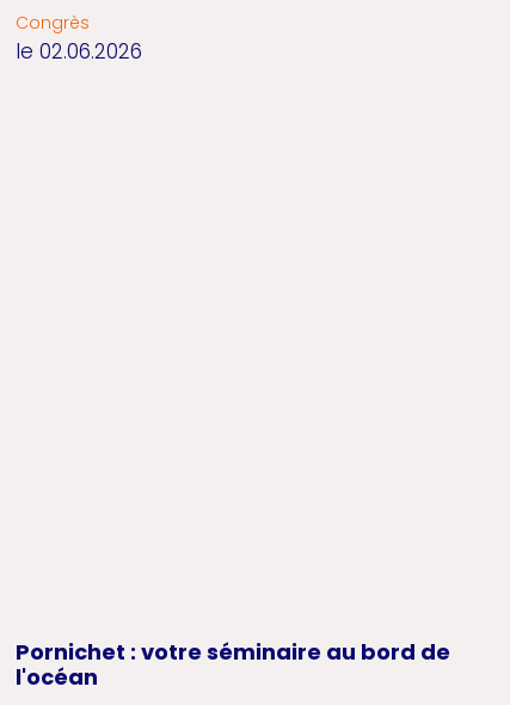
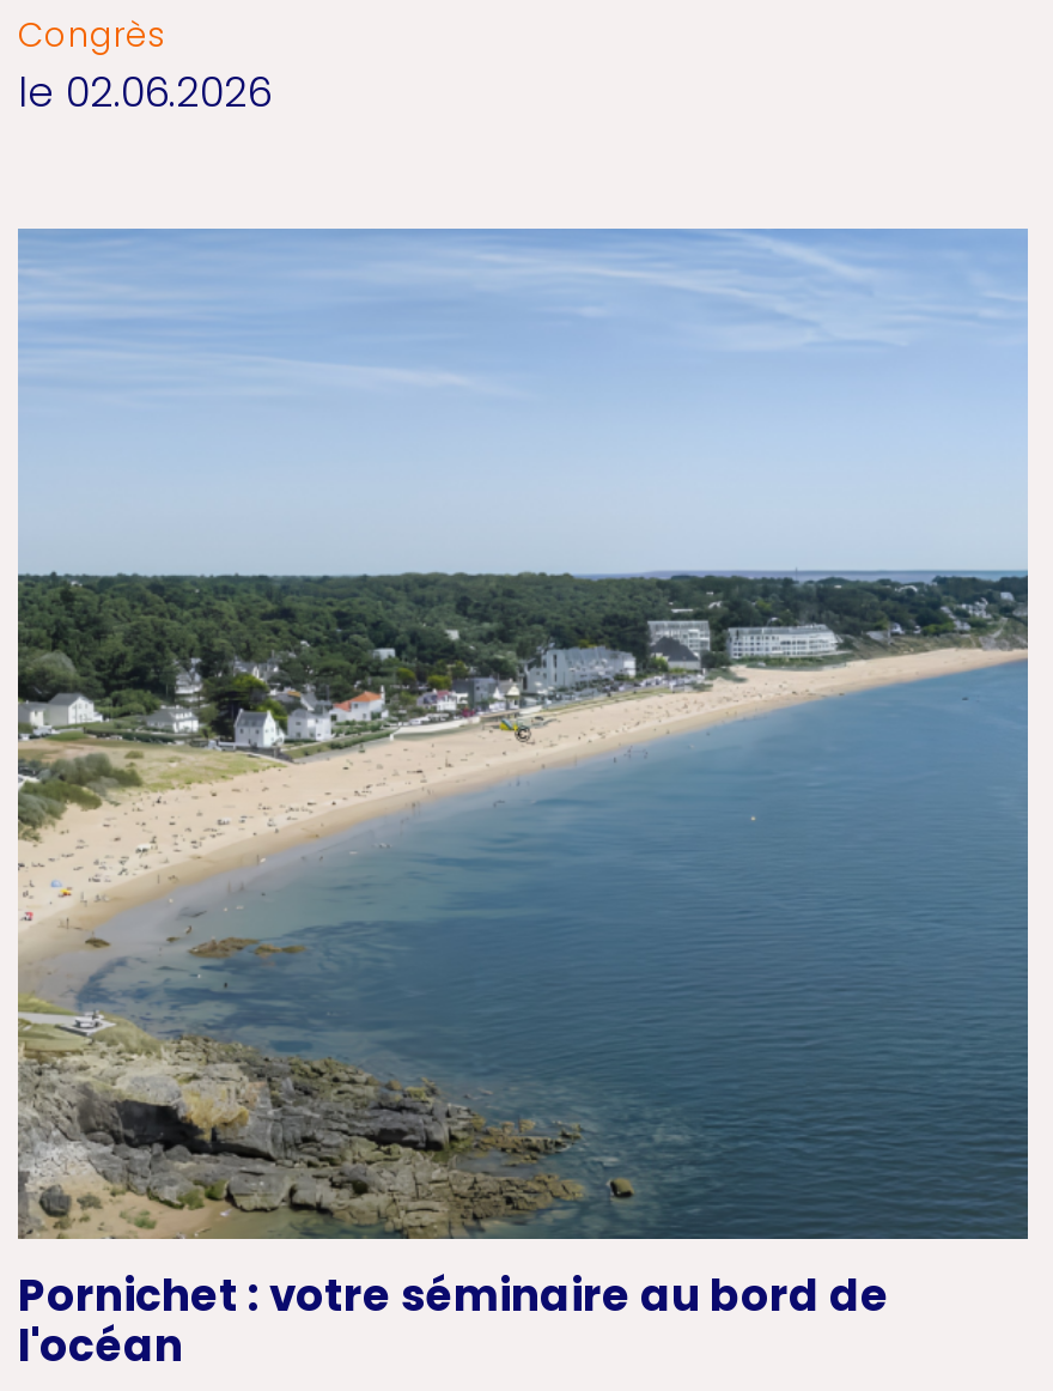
none -> [16,226,1030,1241] [image]

